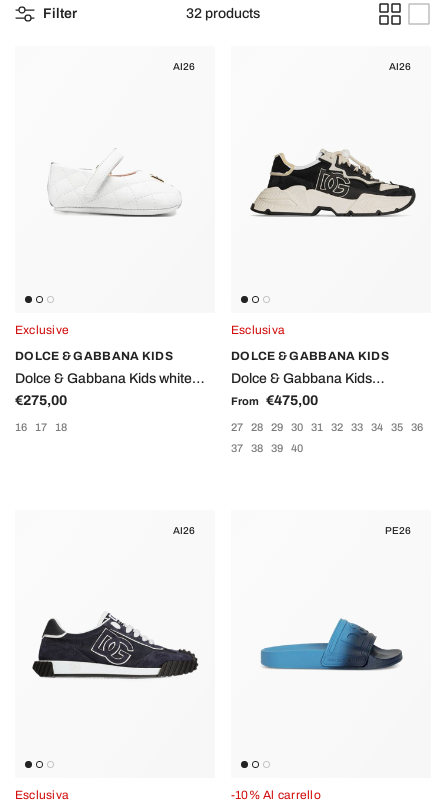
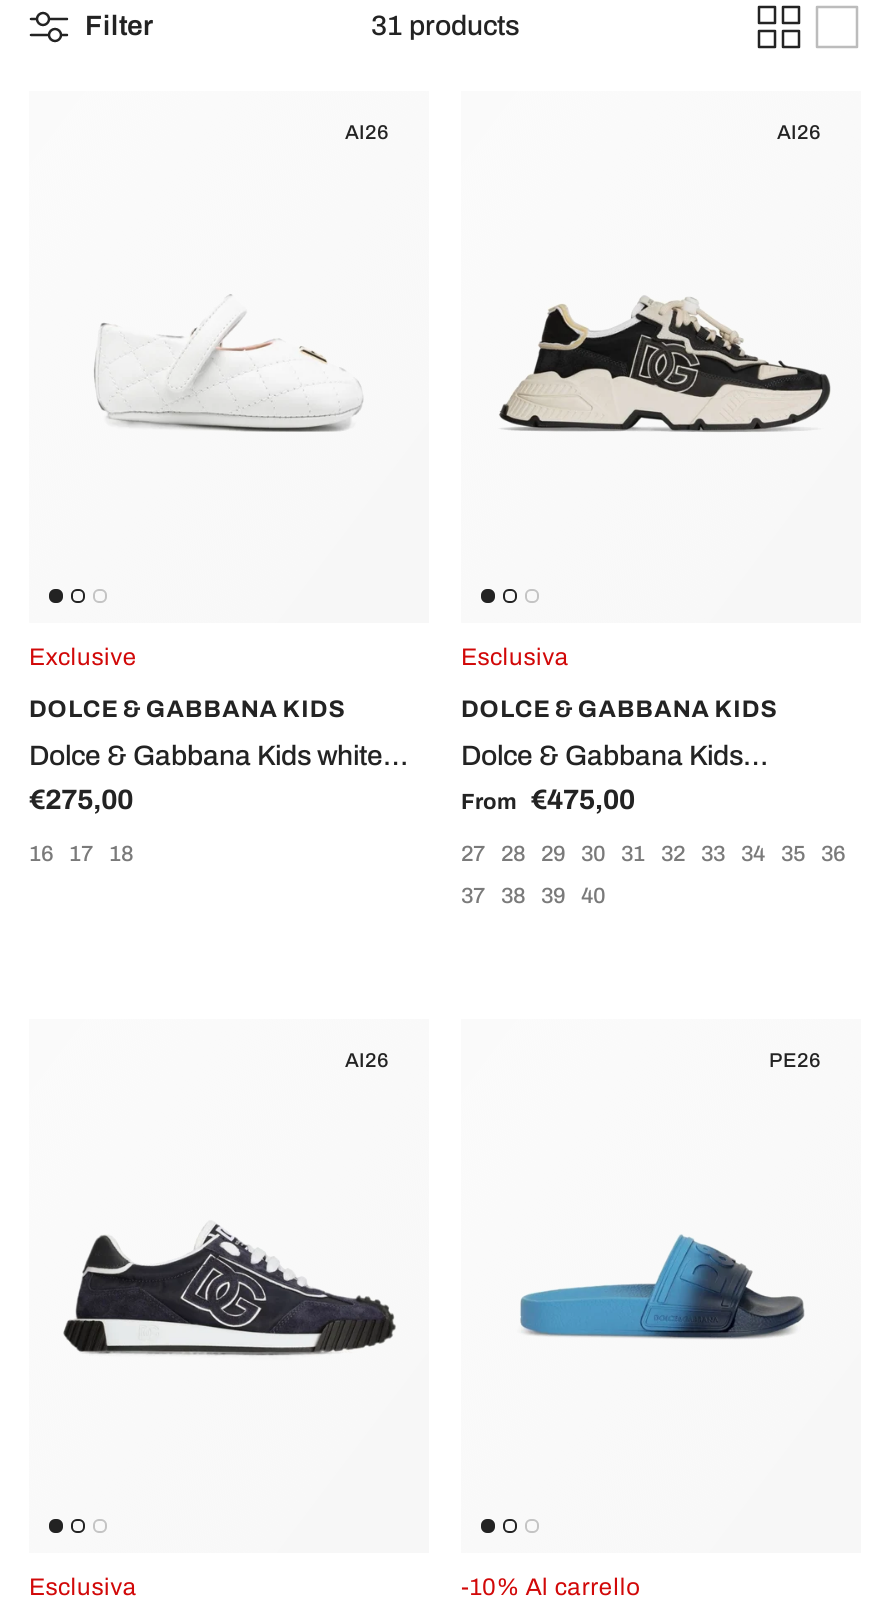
[186,6,260,21] 32 products -> [371,12,519,42] 31 products

